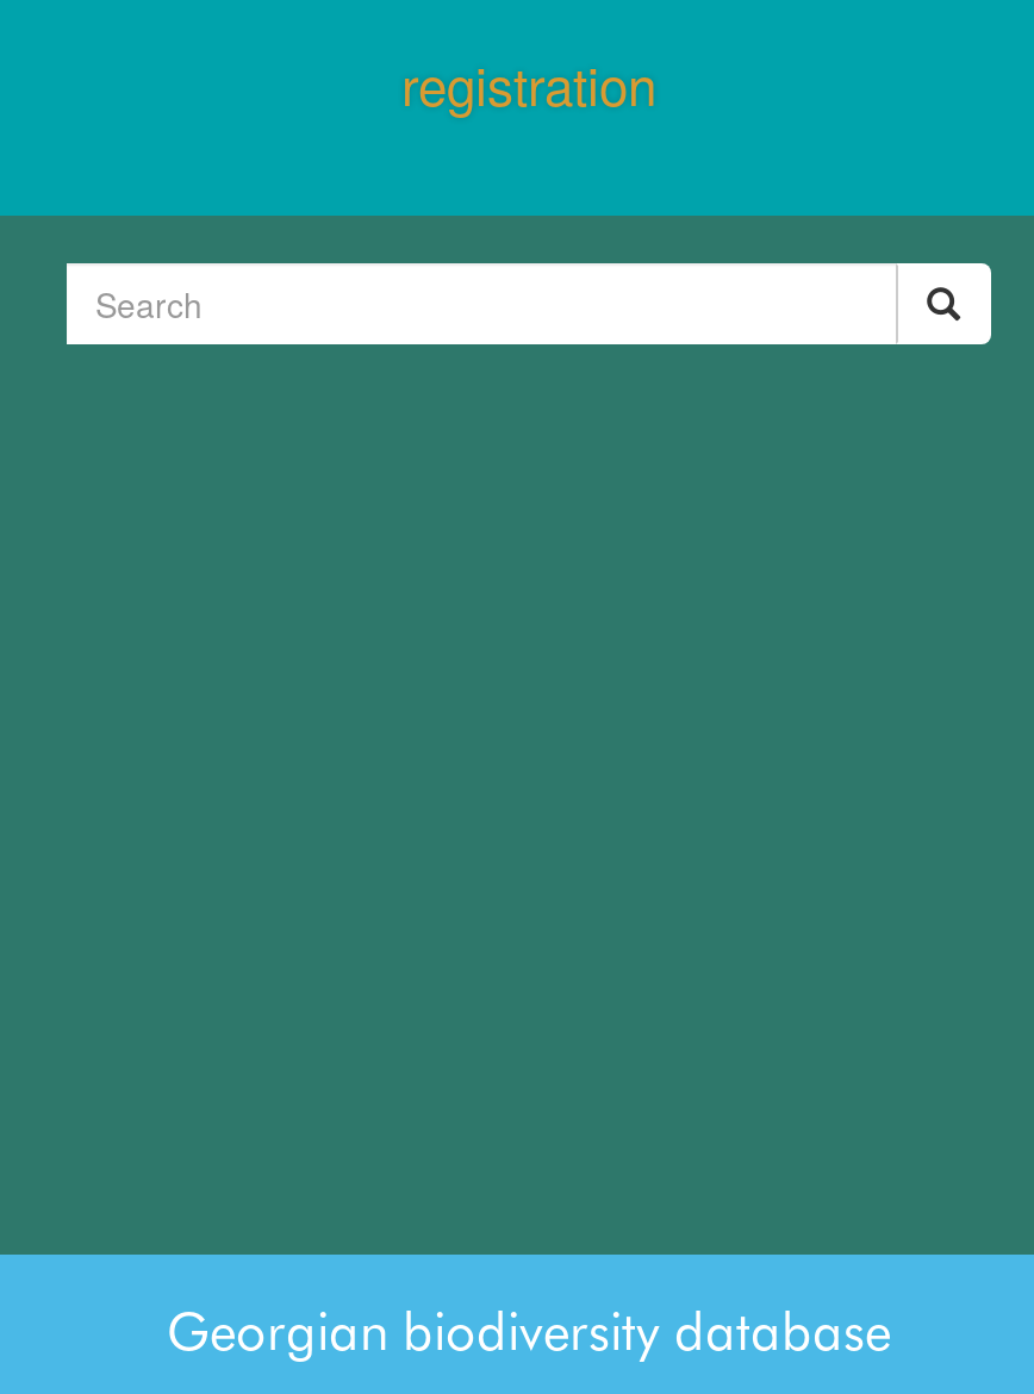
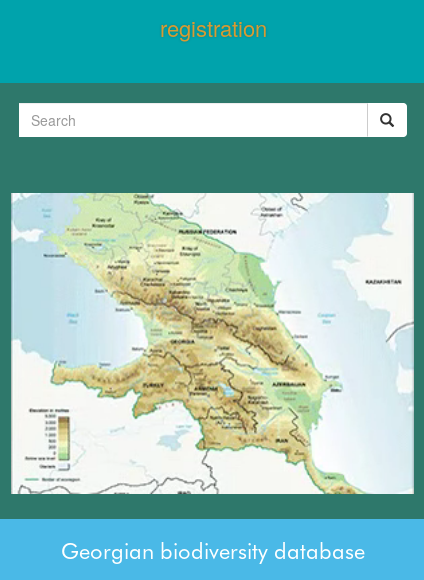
none -> [10,192,415,495] [image]

